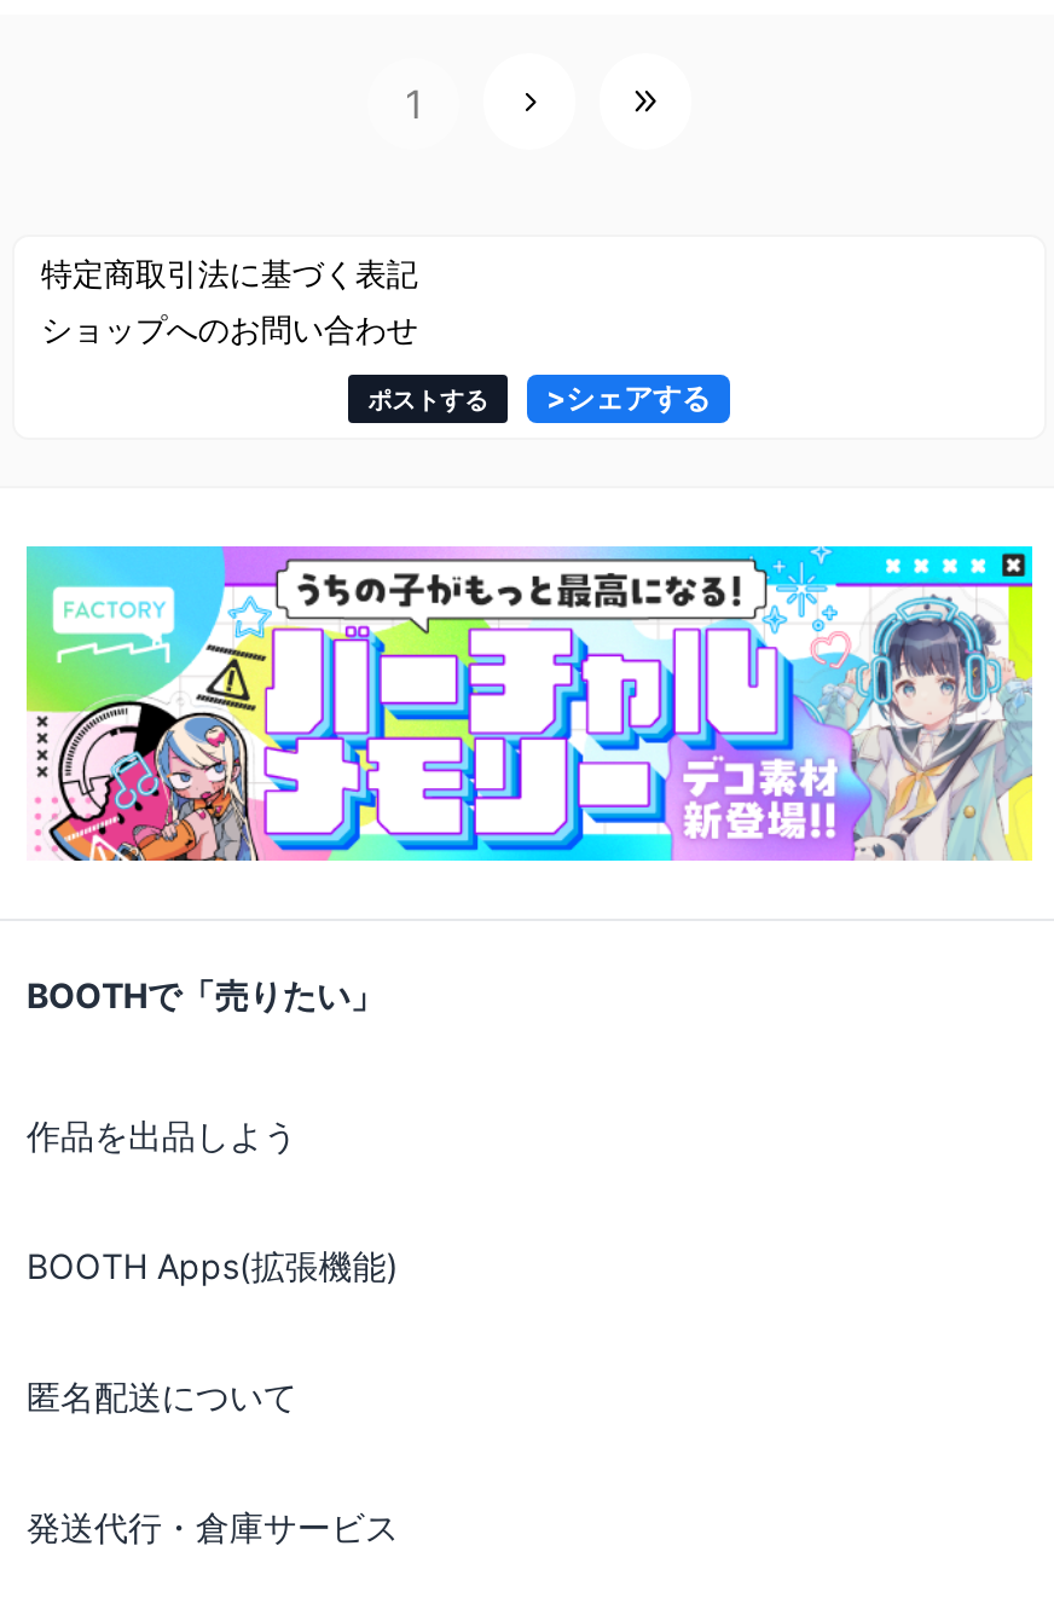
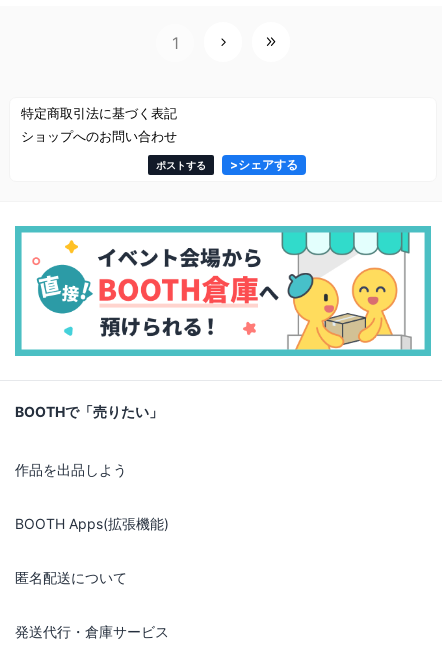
[24,544,1035,863] [image] -> [14,225,432,357] [image]

